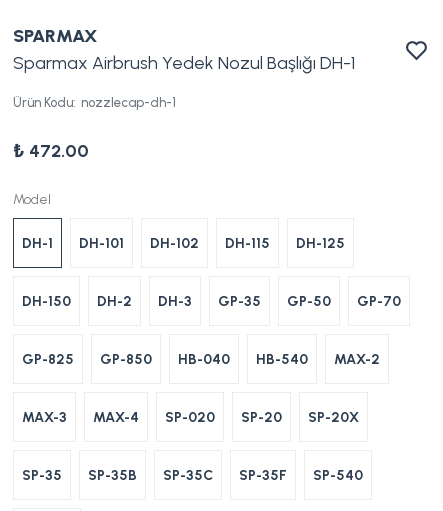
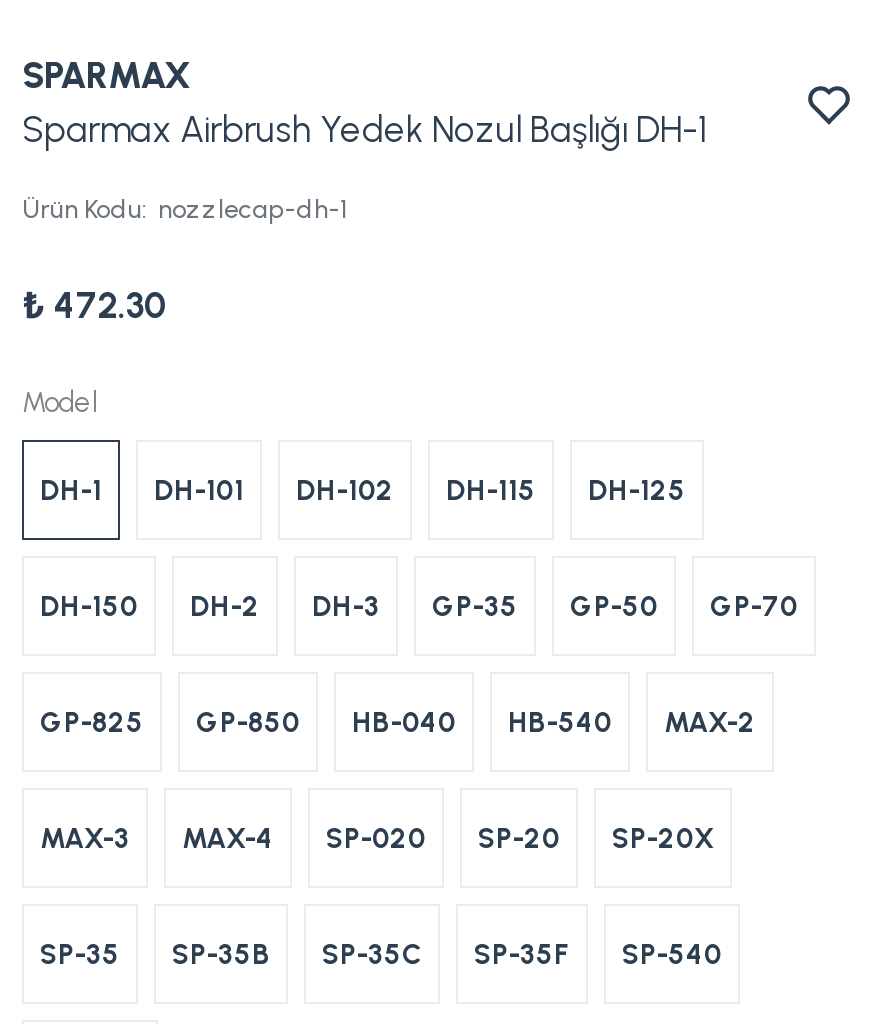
[13,140,89,162] ₺ 472.00 -> [22,284,168,328] ₺ 472.30

